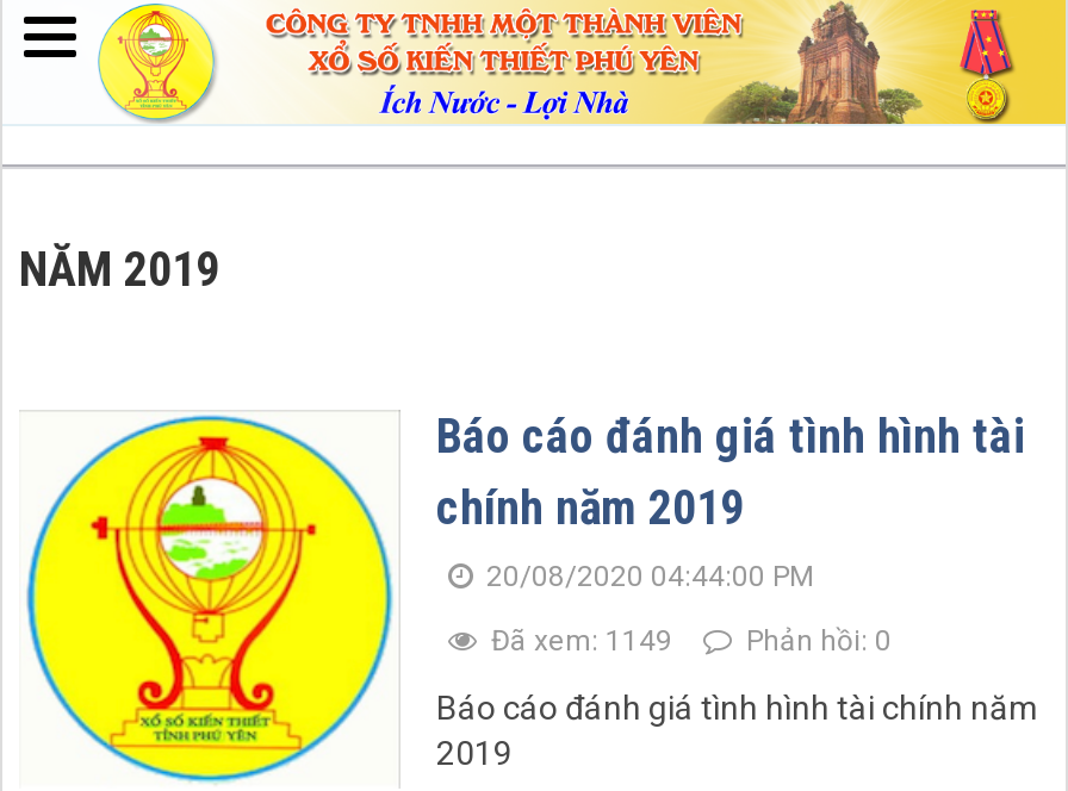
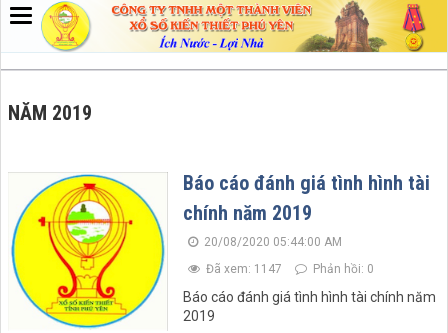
[479,560,813,593] 20/08/2020 04:44:00 PM -> [201,235,342,249] 20/08/2020 05:44:00 AM
[484,624,892,658] Đã xem: 1149 Phản hồi: 0 -> [203,262,374,276] Đã xem: 1147 Phản hồi: 0

